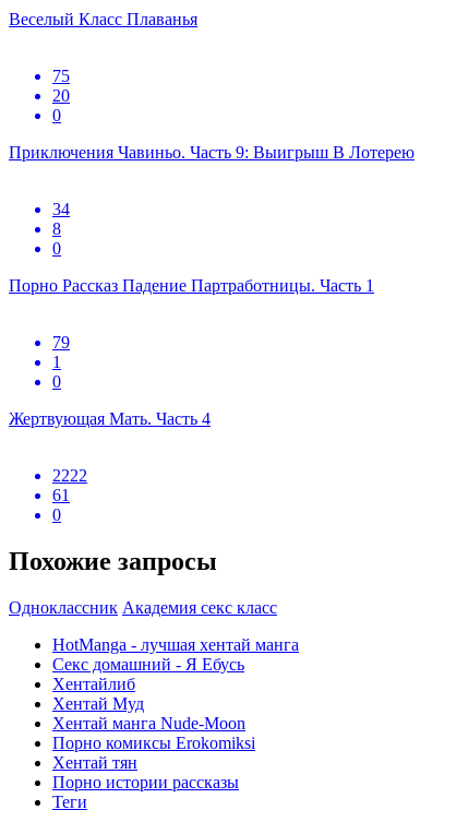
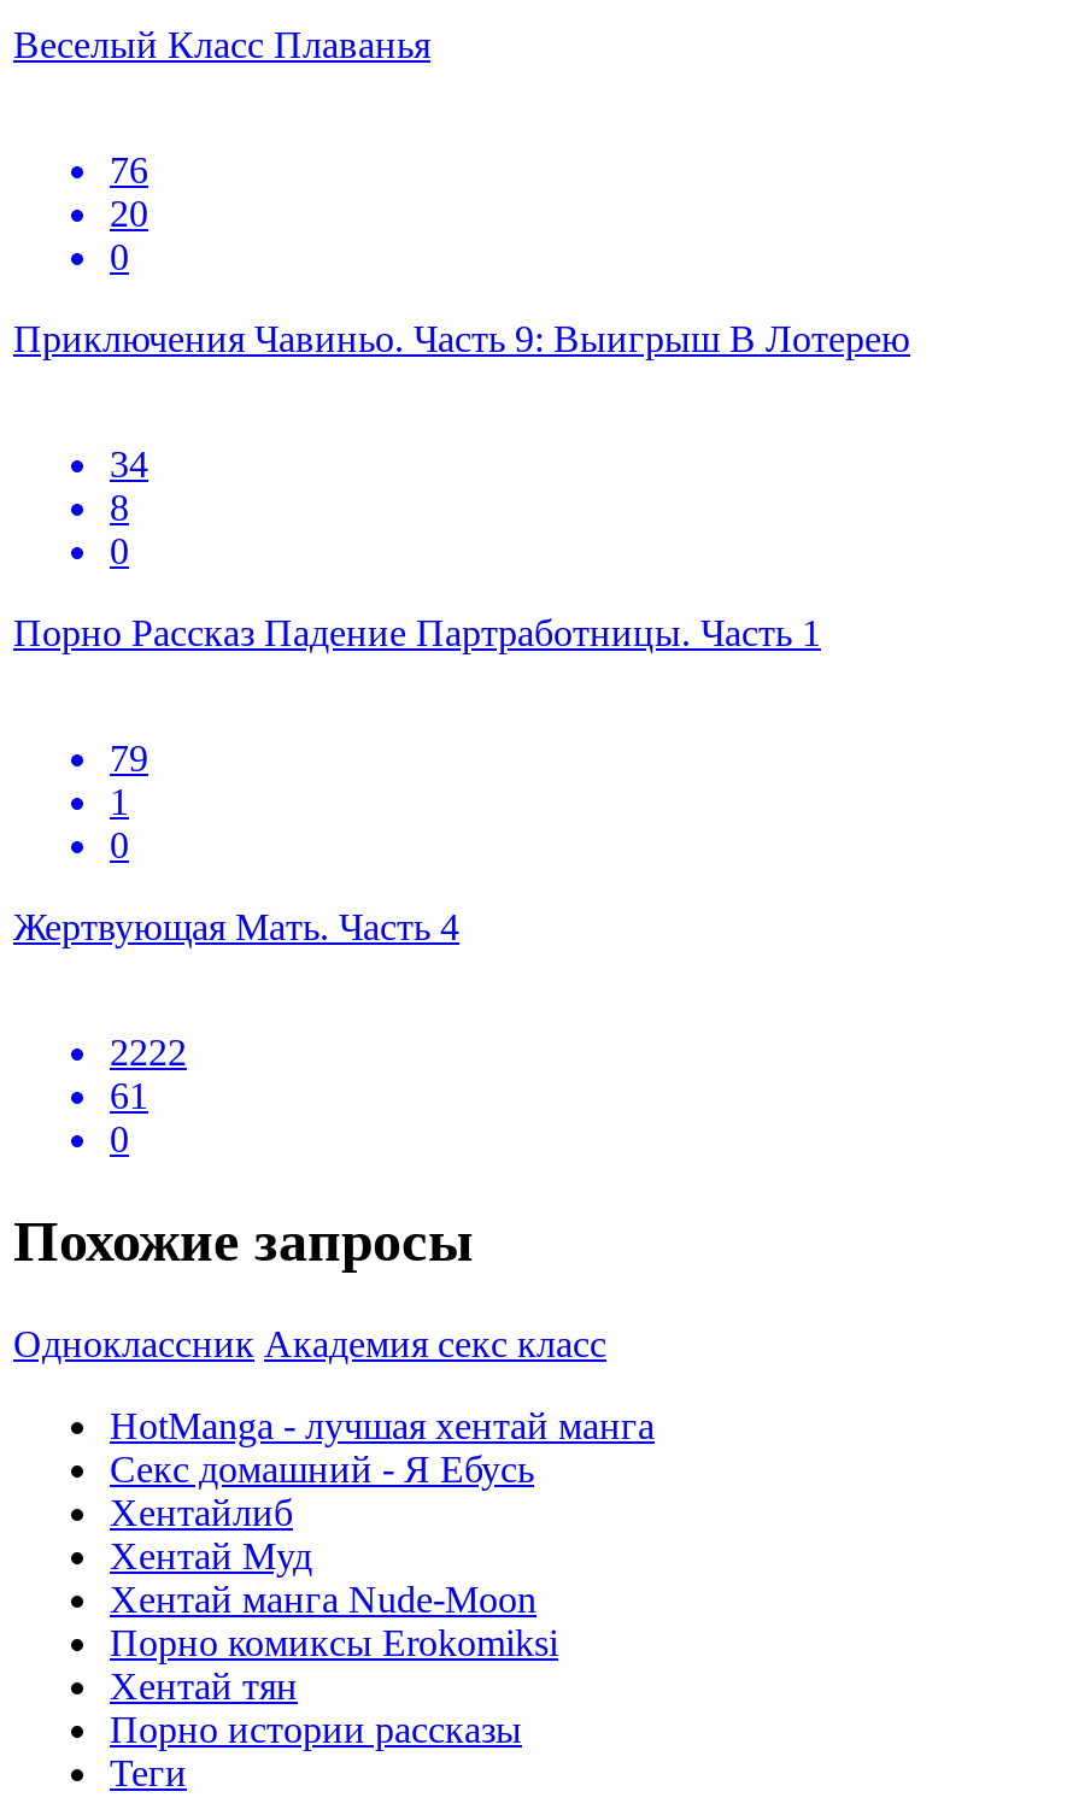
[52,66,70,85] 75 -> [110,149,148,190] 76

